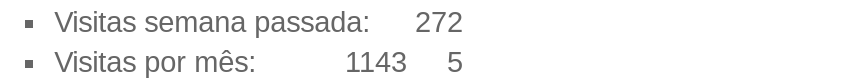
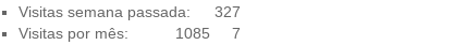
[54,6,463,38] Visitas semana passada: 272 -> [18,3,241,20] Visitas semana passada: 327
[345,46,407,78] 1143 -> [175,25,210,42] 1085
[447,46,463,78] 5 -> [232,25,241,42] 7

